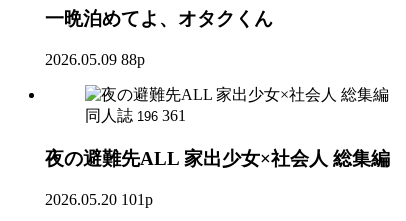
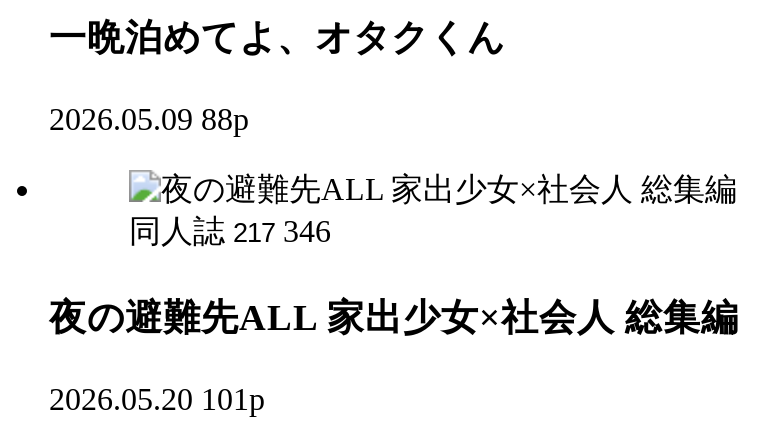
[85,107,186,124] 同人誌 196 361 -> [129,214,331,248] 同人誌 217 346

